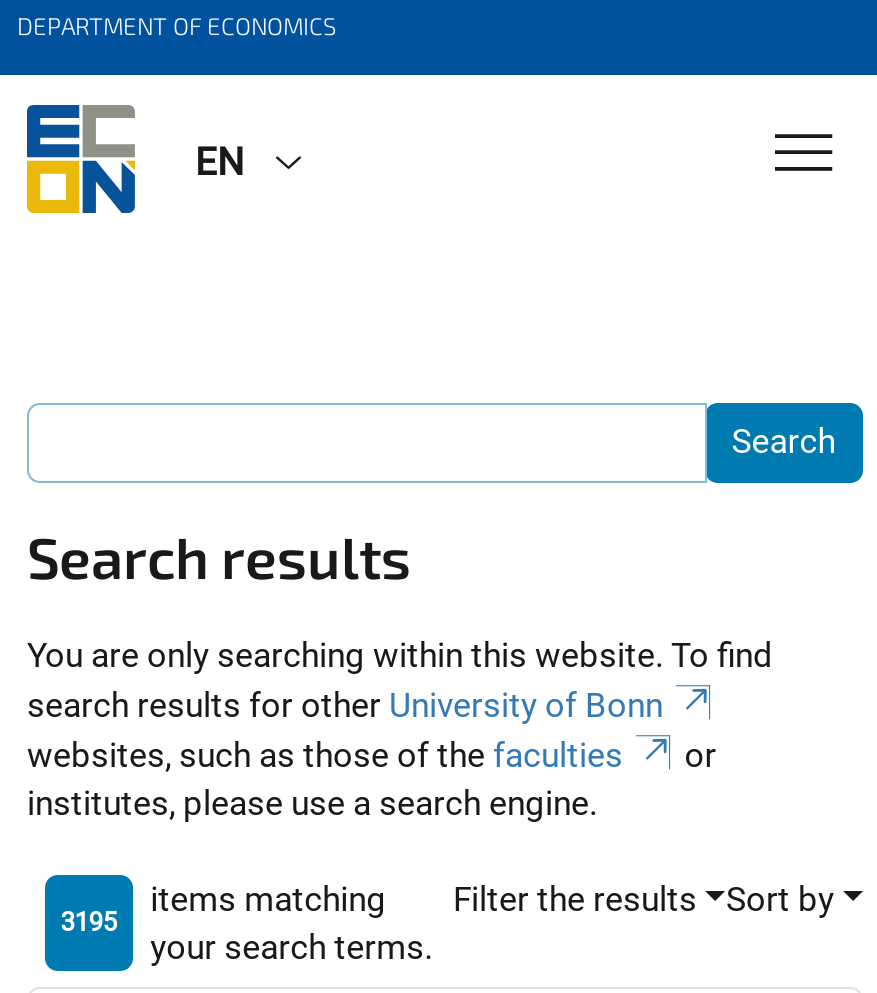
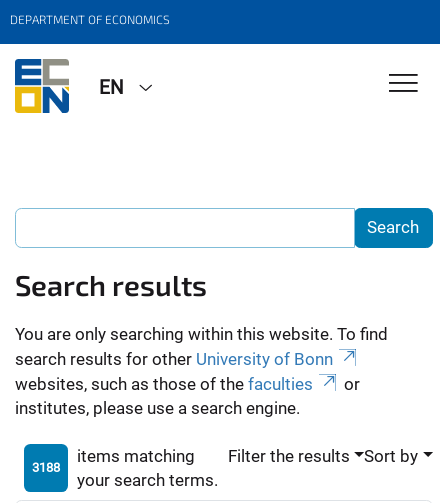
[61,907,117,937] 3195 -> [32,460,60,475] 3188

